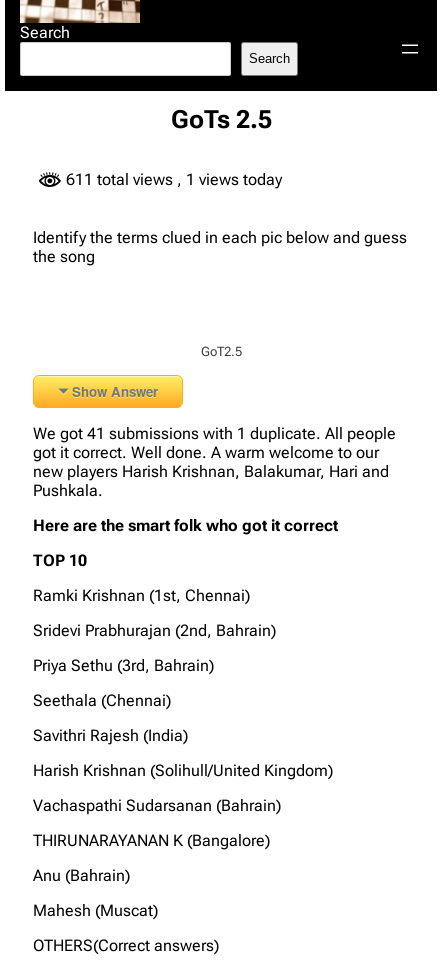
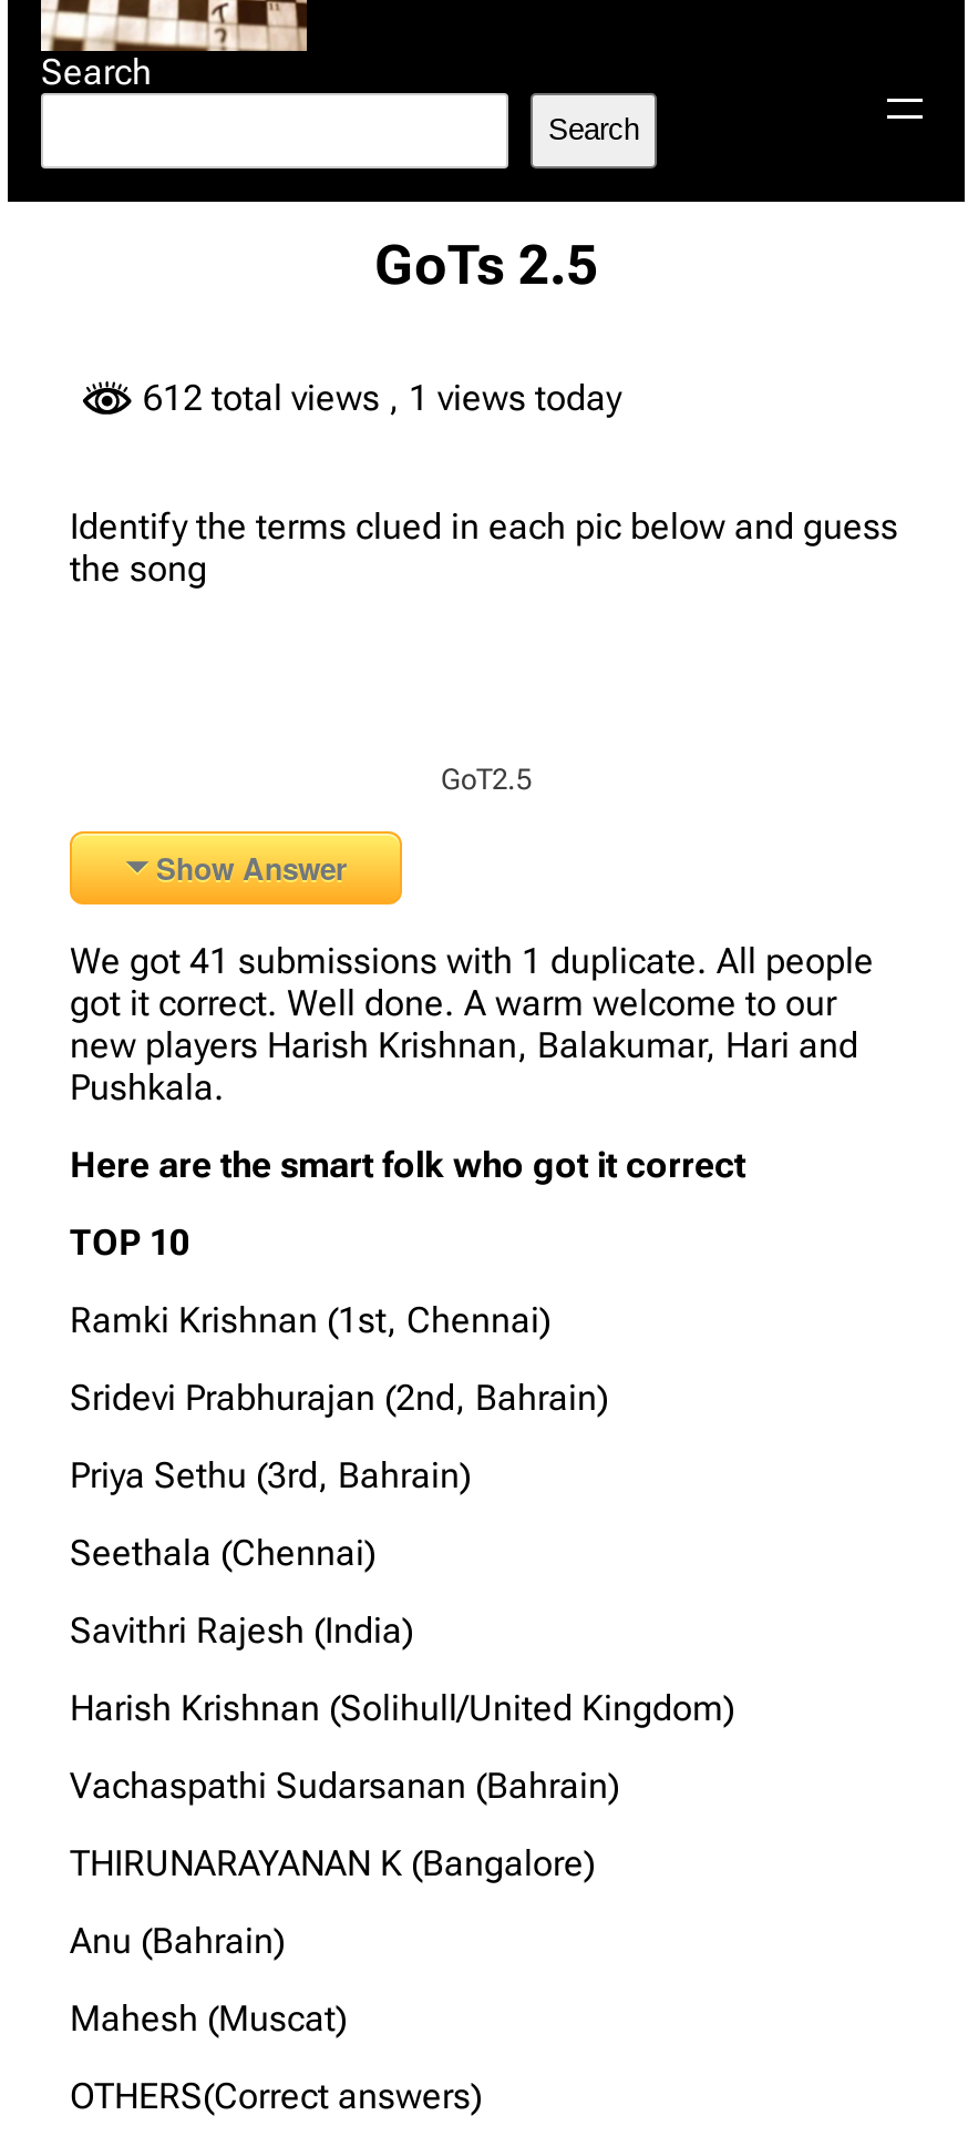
[62,170,282,189] 611 total views, 1 views today -> [134,378,621,420] 612 total views, 1 views today

